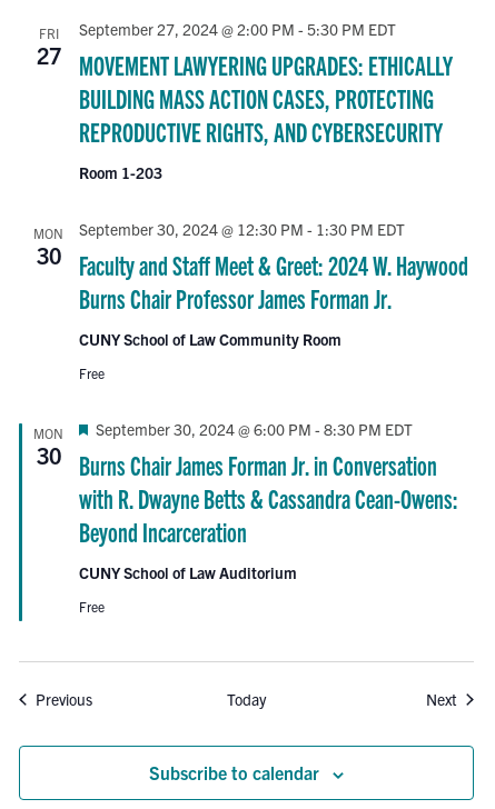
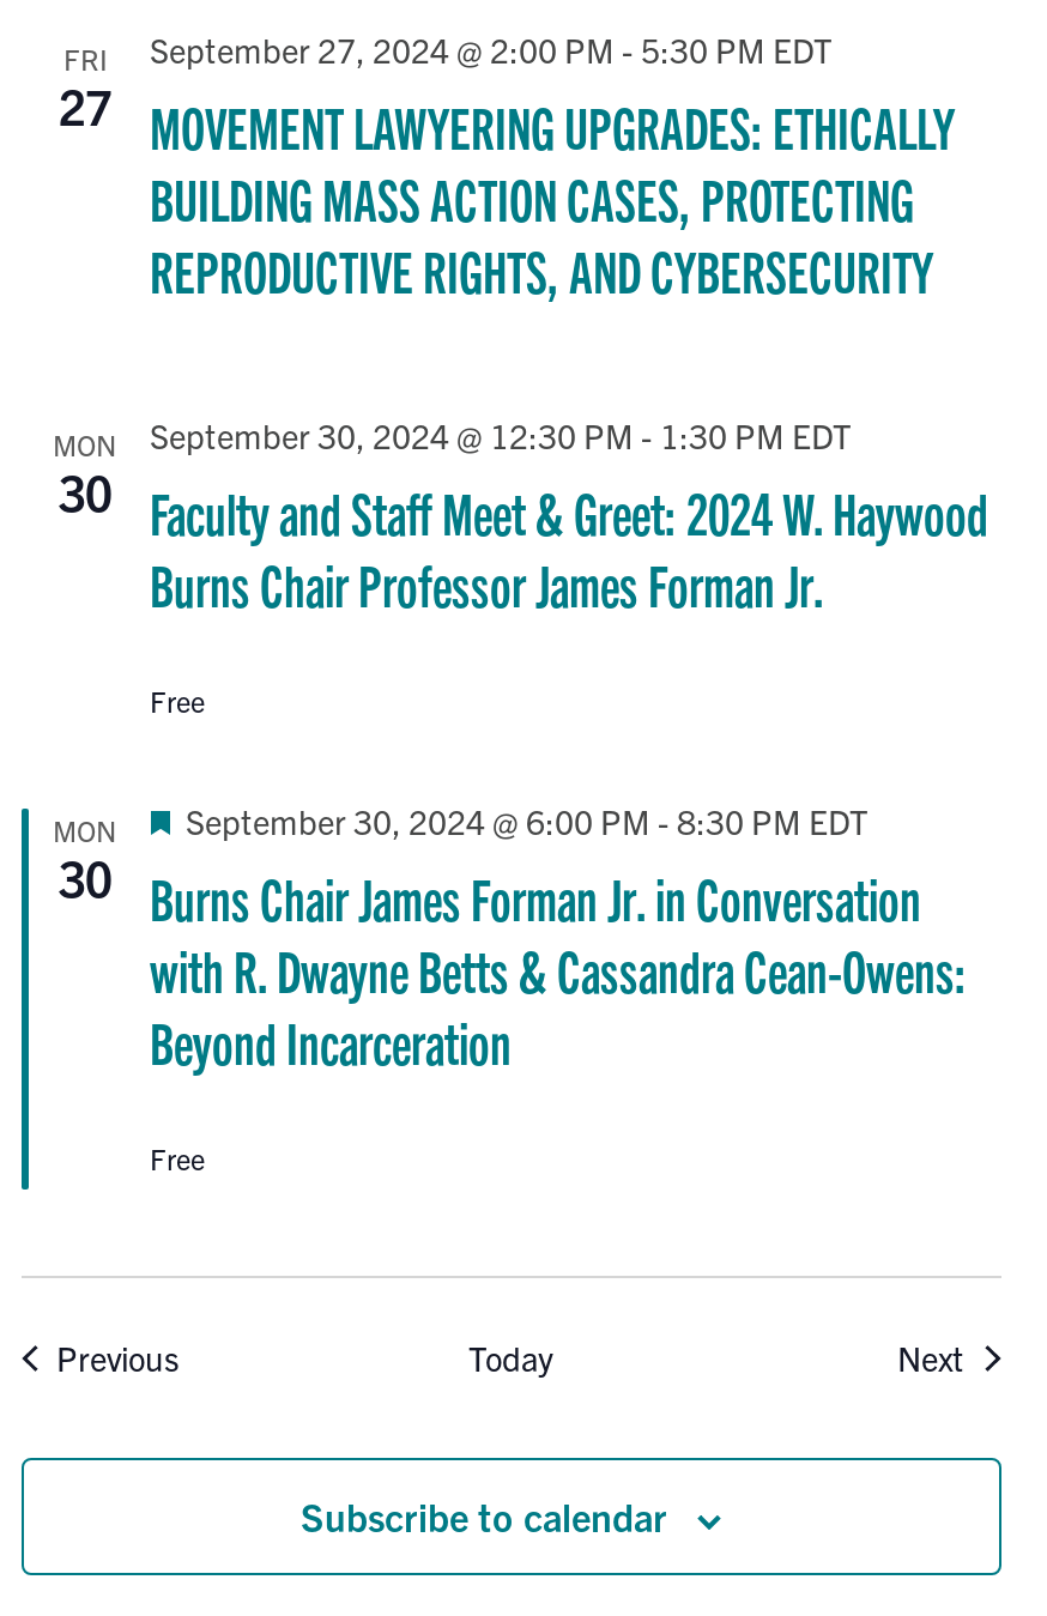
[78,162,162,182] Room 1-203 -> none
[78,329,341,349] CUNY School of Law Community Room -> none
[78,562,296,582] CUNY School of Law Auditorium -> none

